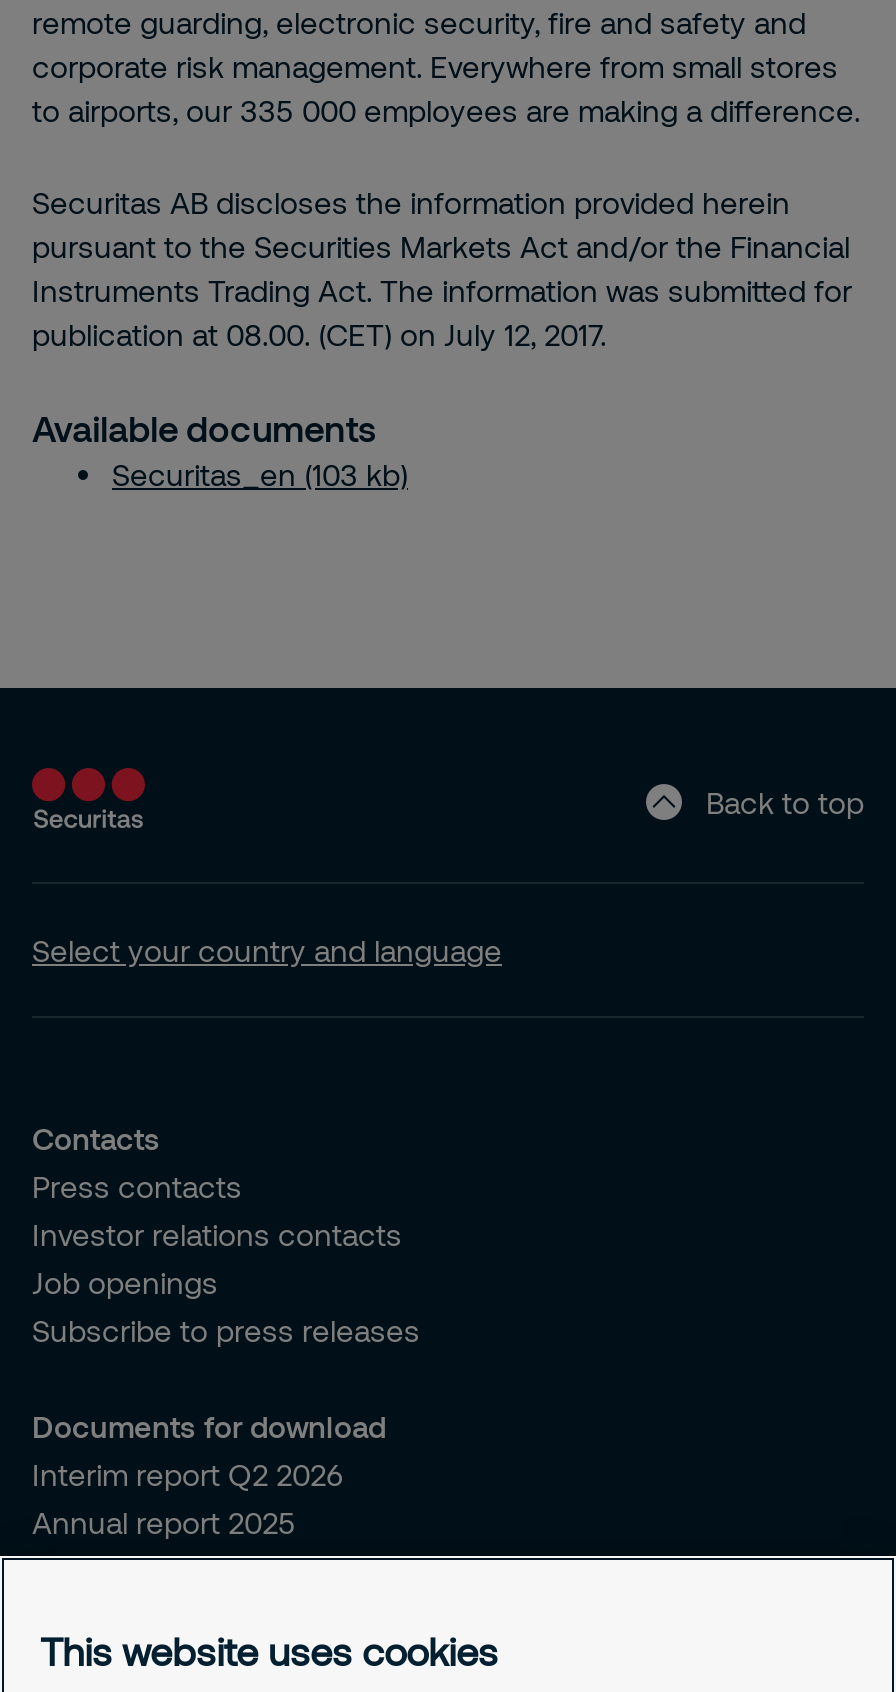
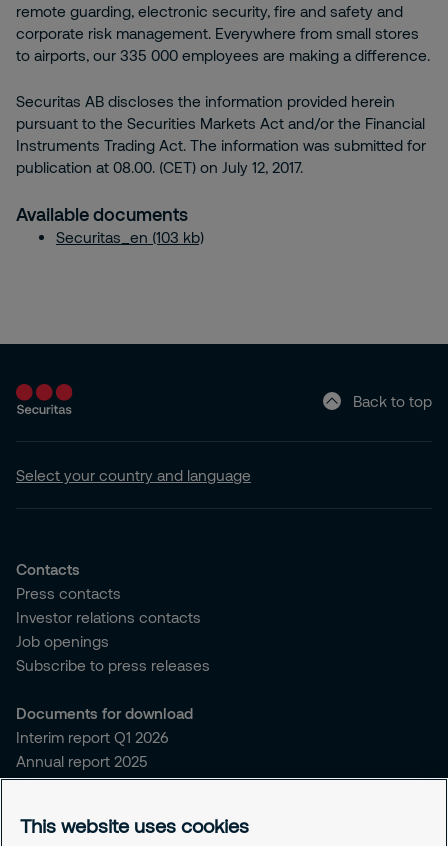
[32,1456,344,1492] Interim report Q2 2026 -> [16,728,169,746] Interim report Q1 2026

